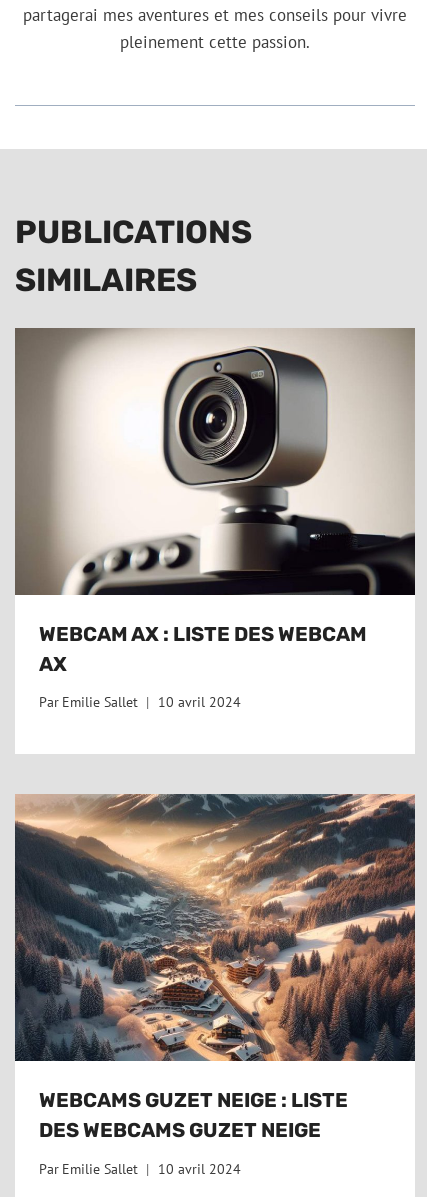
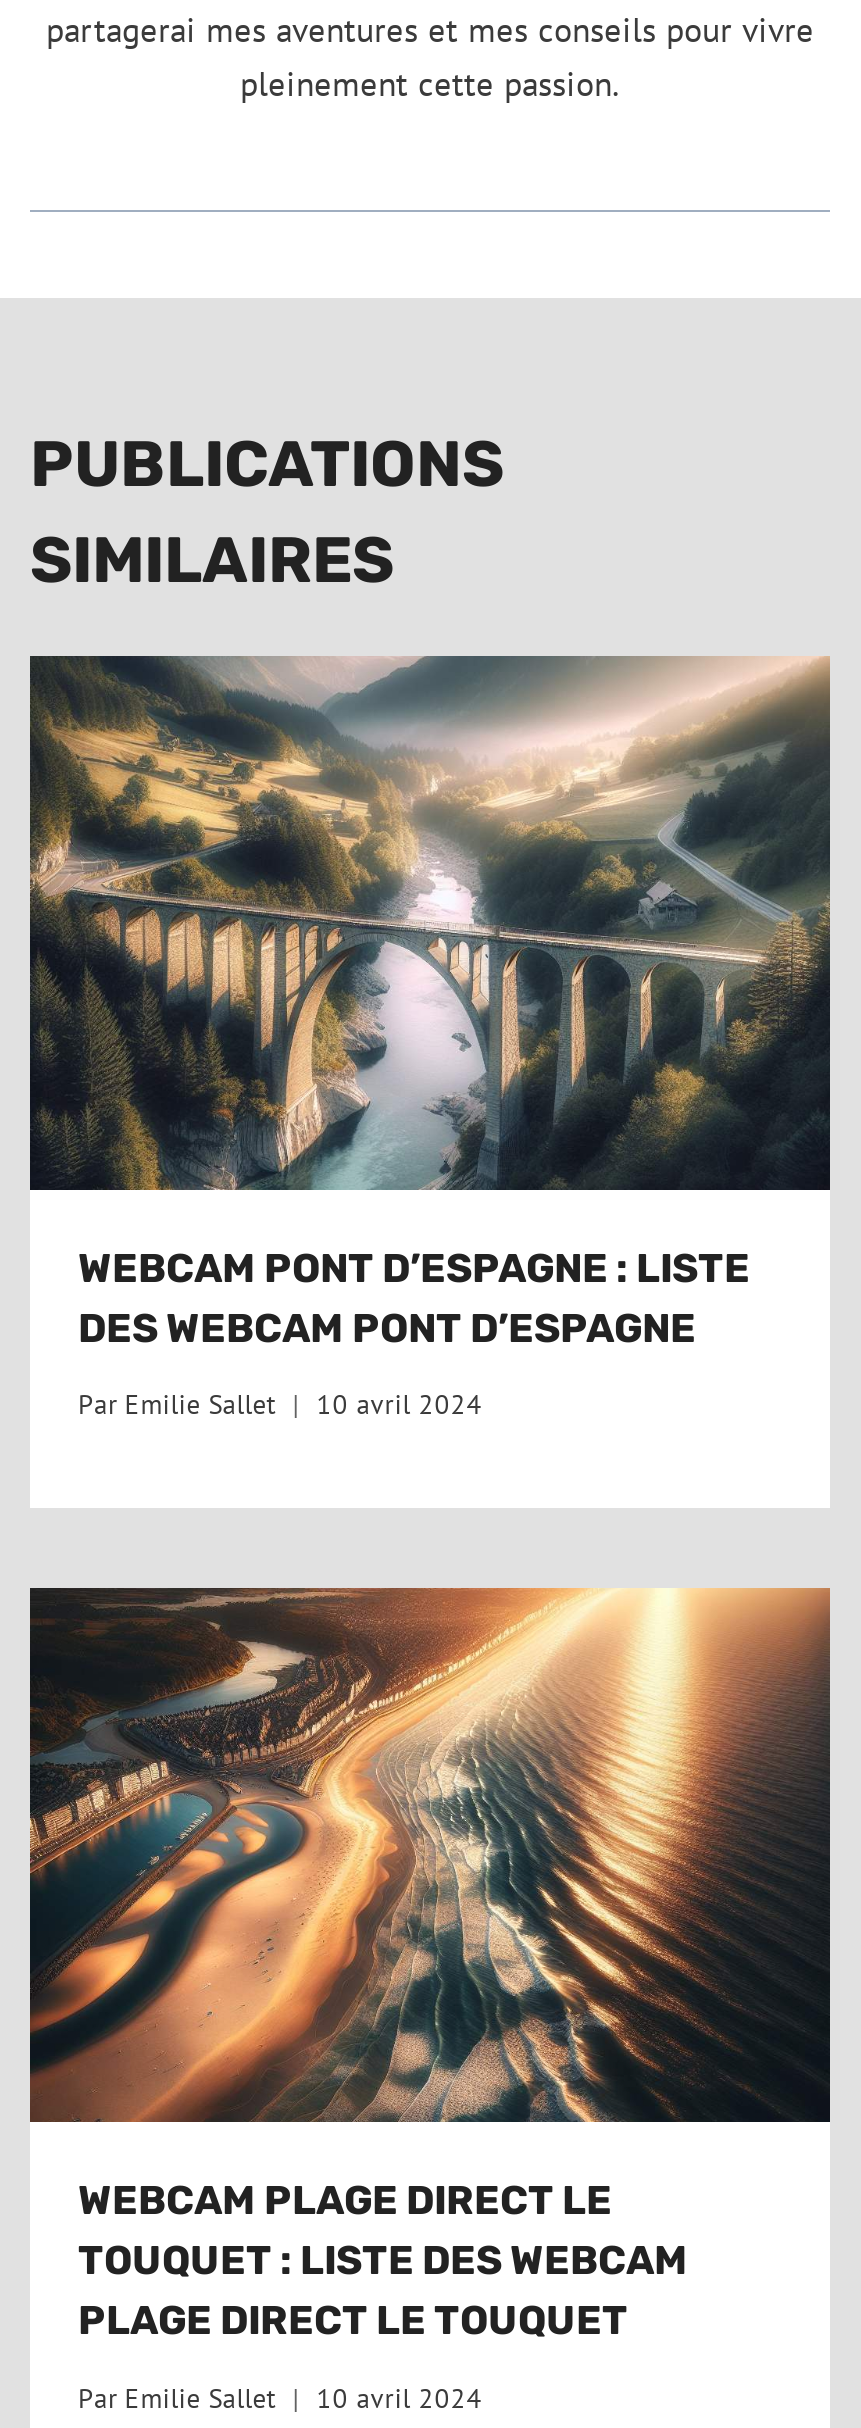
[15,327,415,676] [image] | WEBCAM AX : LISTE DES WEBCAM | AX -> [28,654,832,1352] [image] | WEBCAM PONT D’ESPAGNE : LISTE | DES WEBCAM PONT D’ESPAGNE
[15,793,416,1142] [image] | WEBCAMS GUZET NEIGE : LISTE | DES WEBCAMS GUZET NEIGE -> [28,1586,832,2344] [image] | WEBCAM PLAGE DIRECT LE | TOUQUET : LISTE DES WEBCAM | PLAGE DIRECT LE TOUQUET

